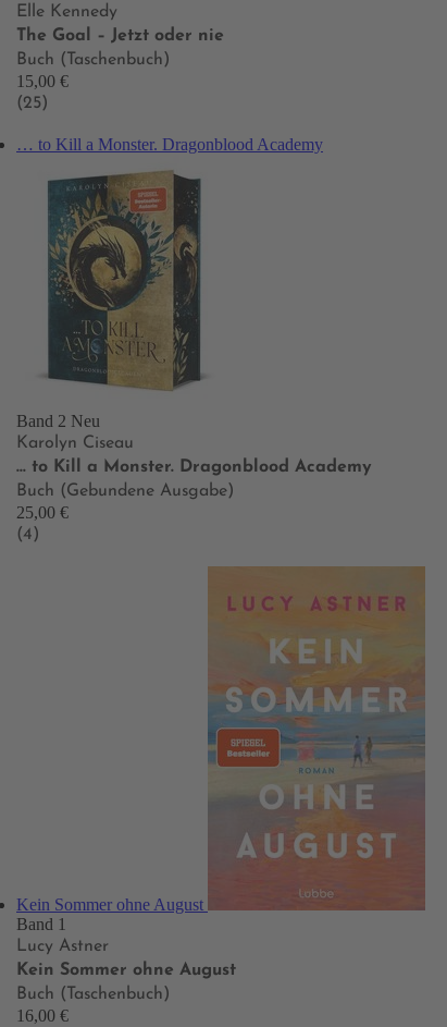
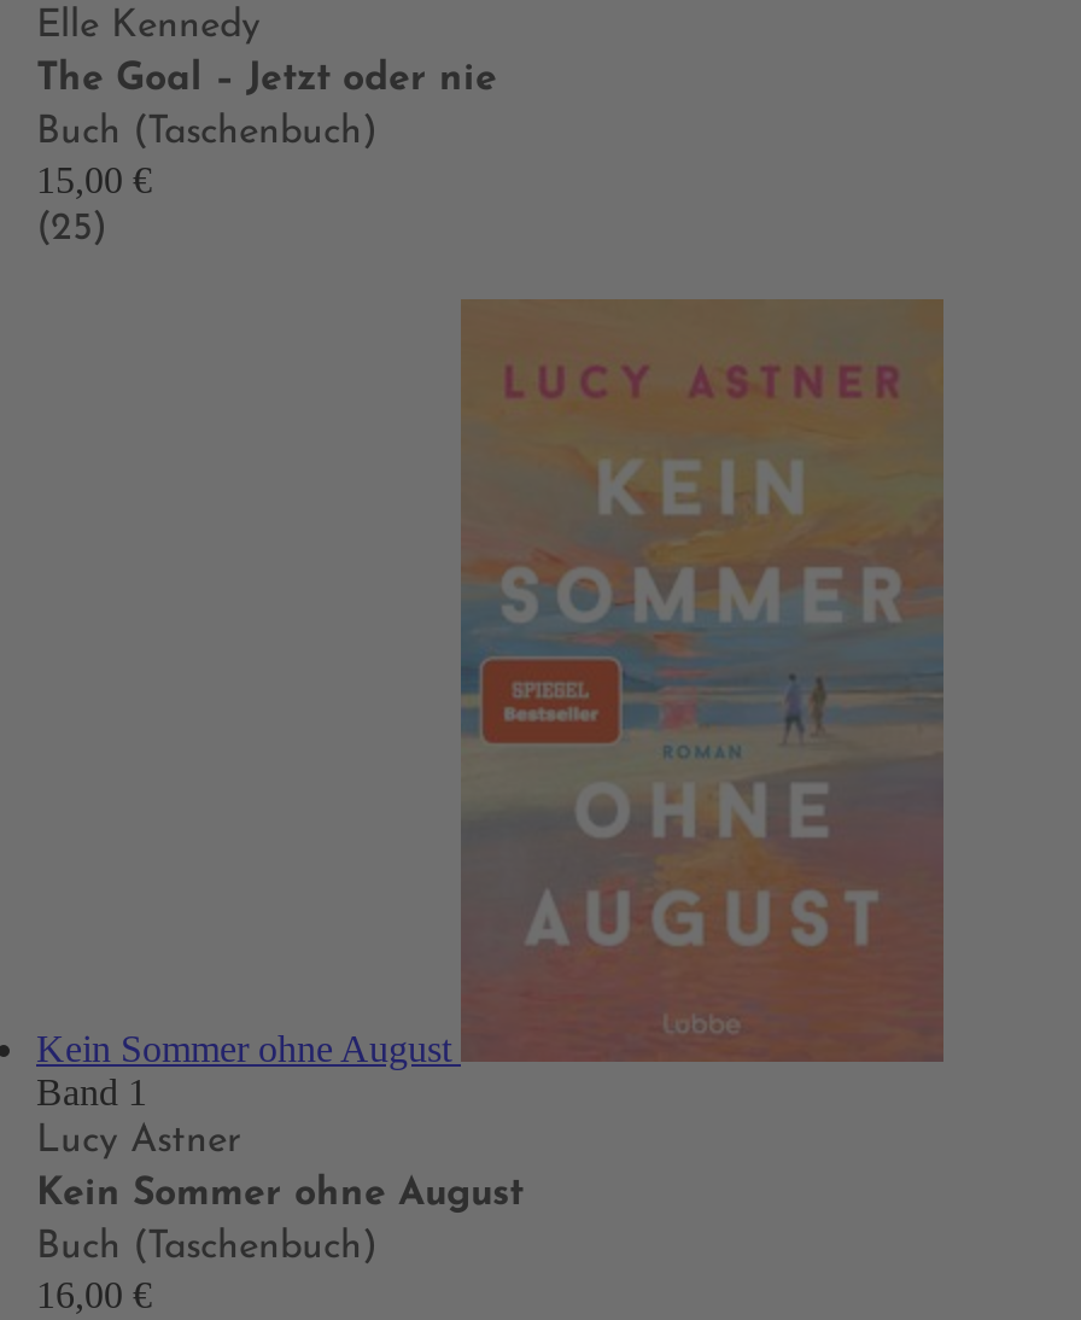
[16,135,323,154] … to Kill a Monster. Dragonblood Academy -> none
[16,169,372,543] [image] | Band 2 Neu | Karolyn Ciseau | … to Kill a Monster. Dragonblood Academy | Buch (Gebundene Ausgabe) | 25,00 € | (4) -> none

